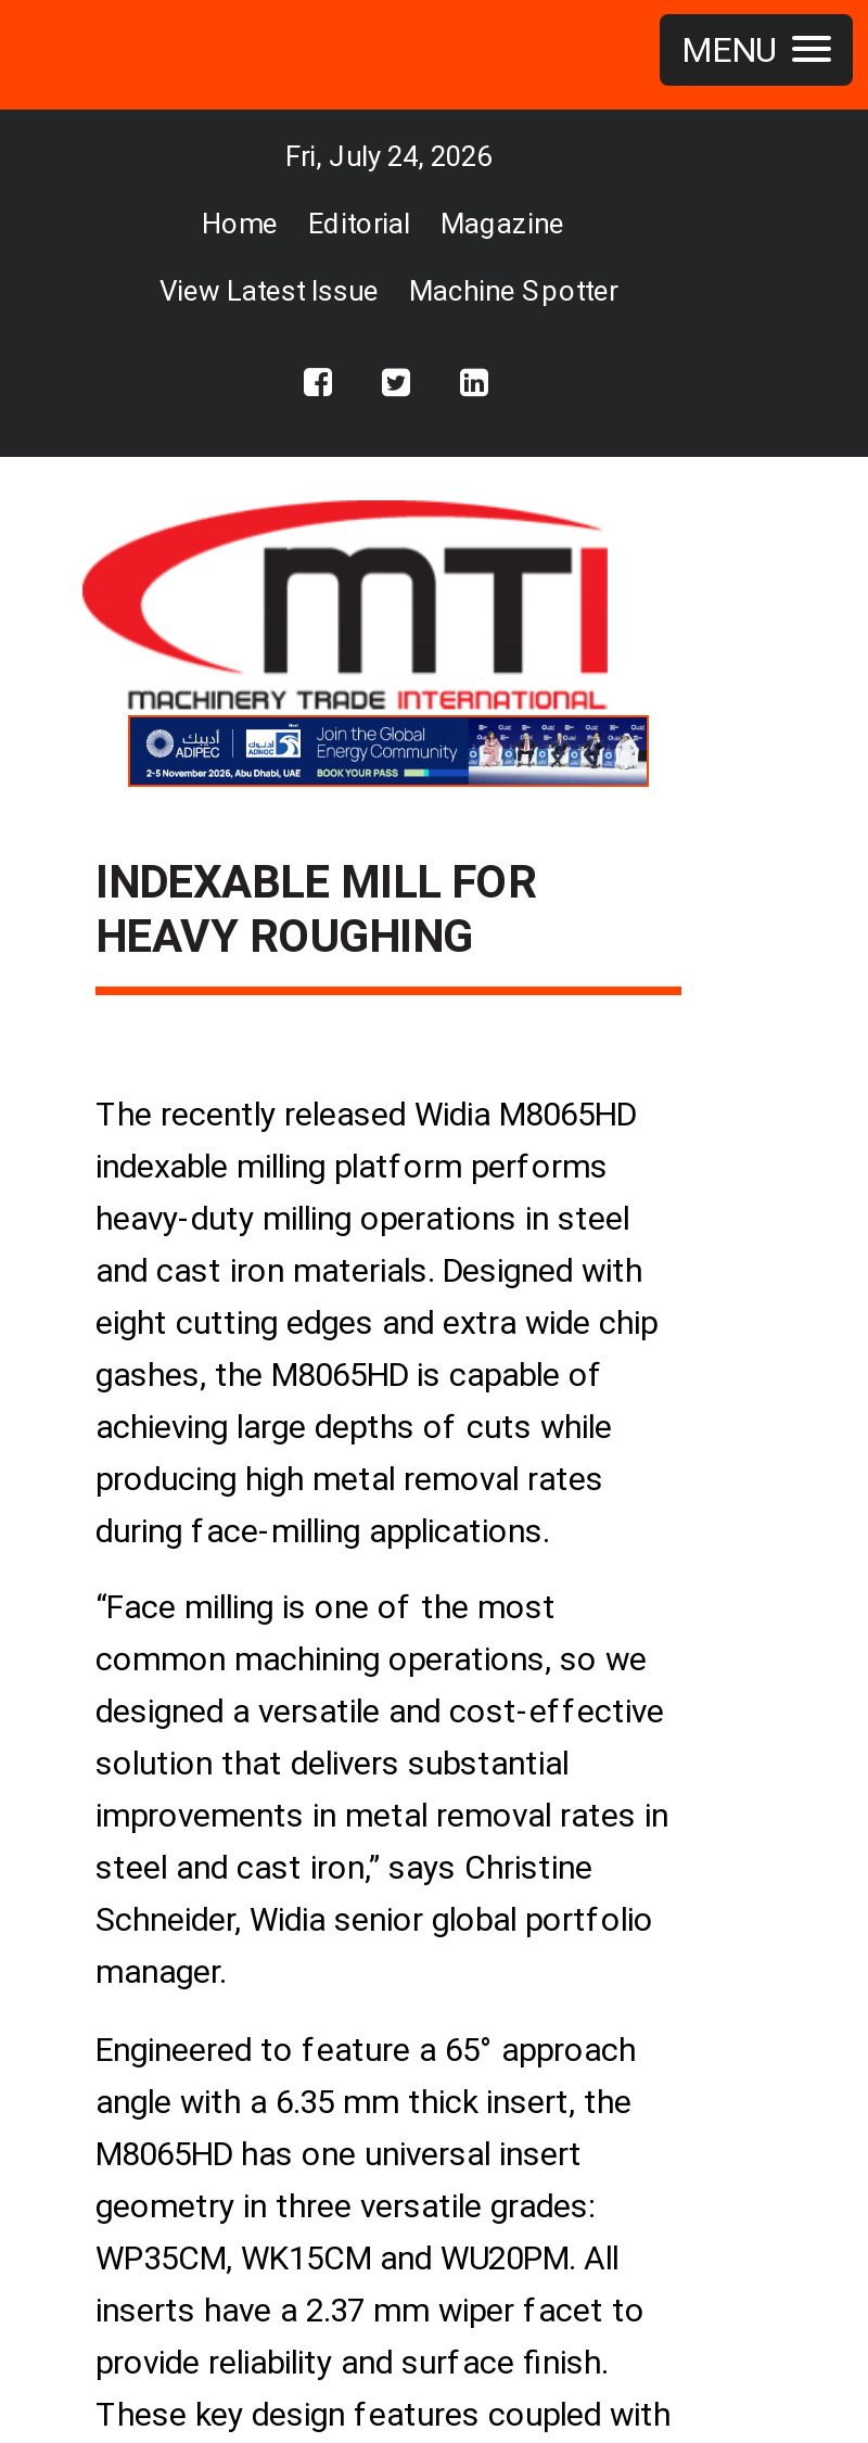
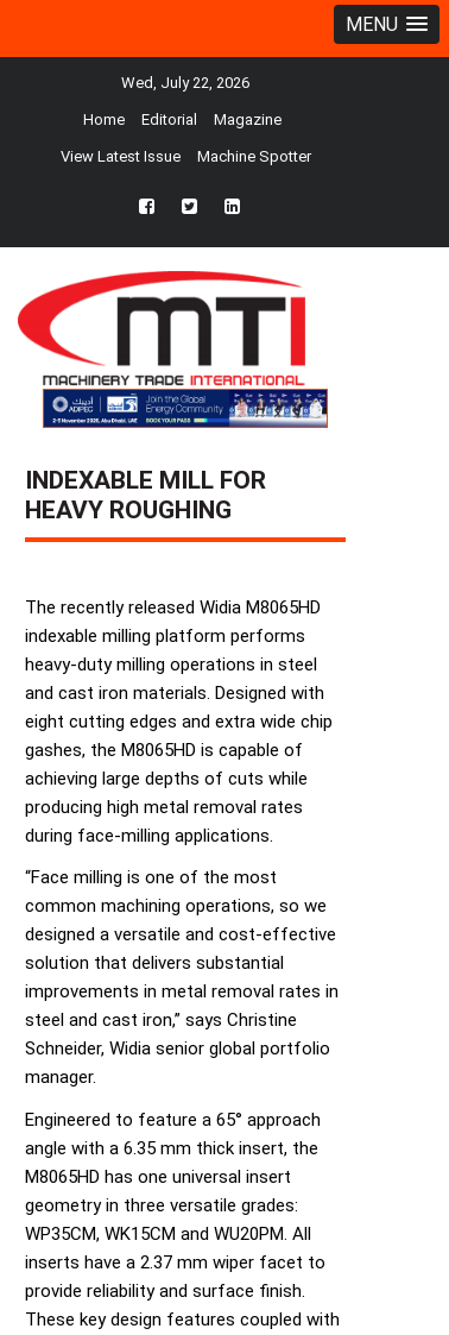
[285,140,492,173] Fri, July 24, 2026 -> [121,74,249,92] Wed, July 22, 2026

